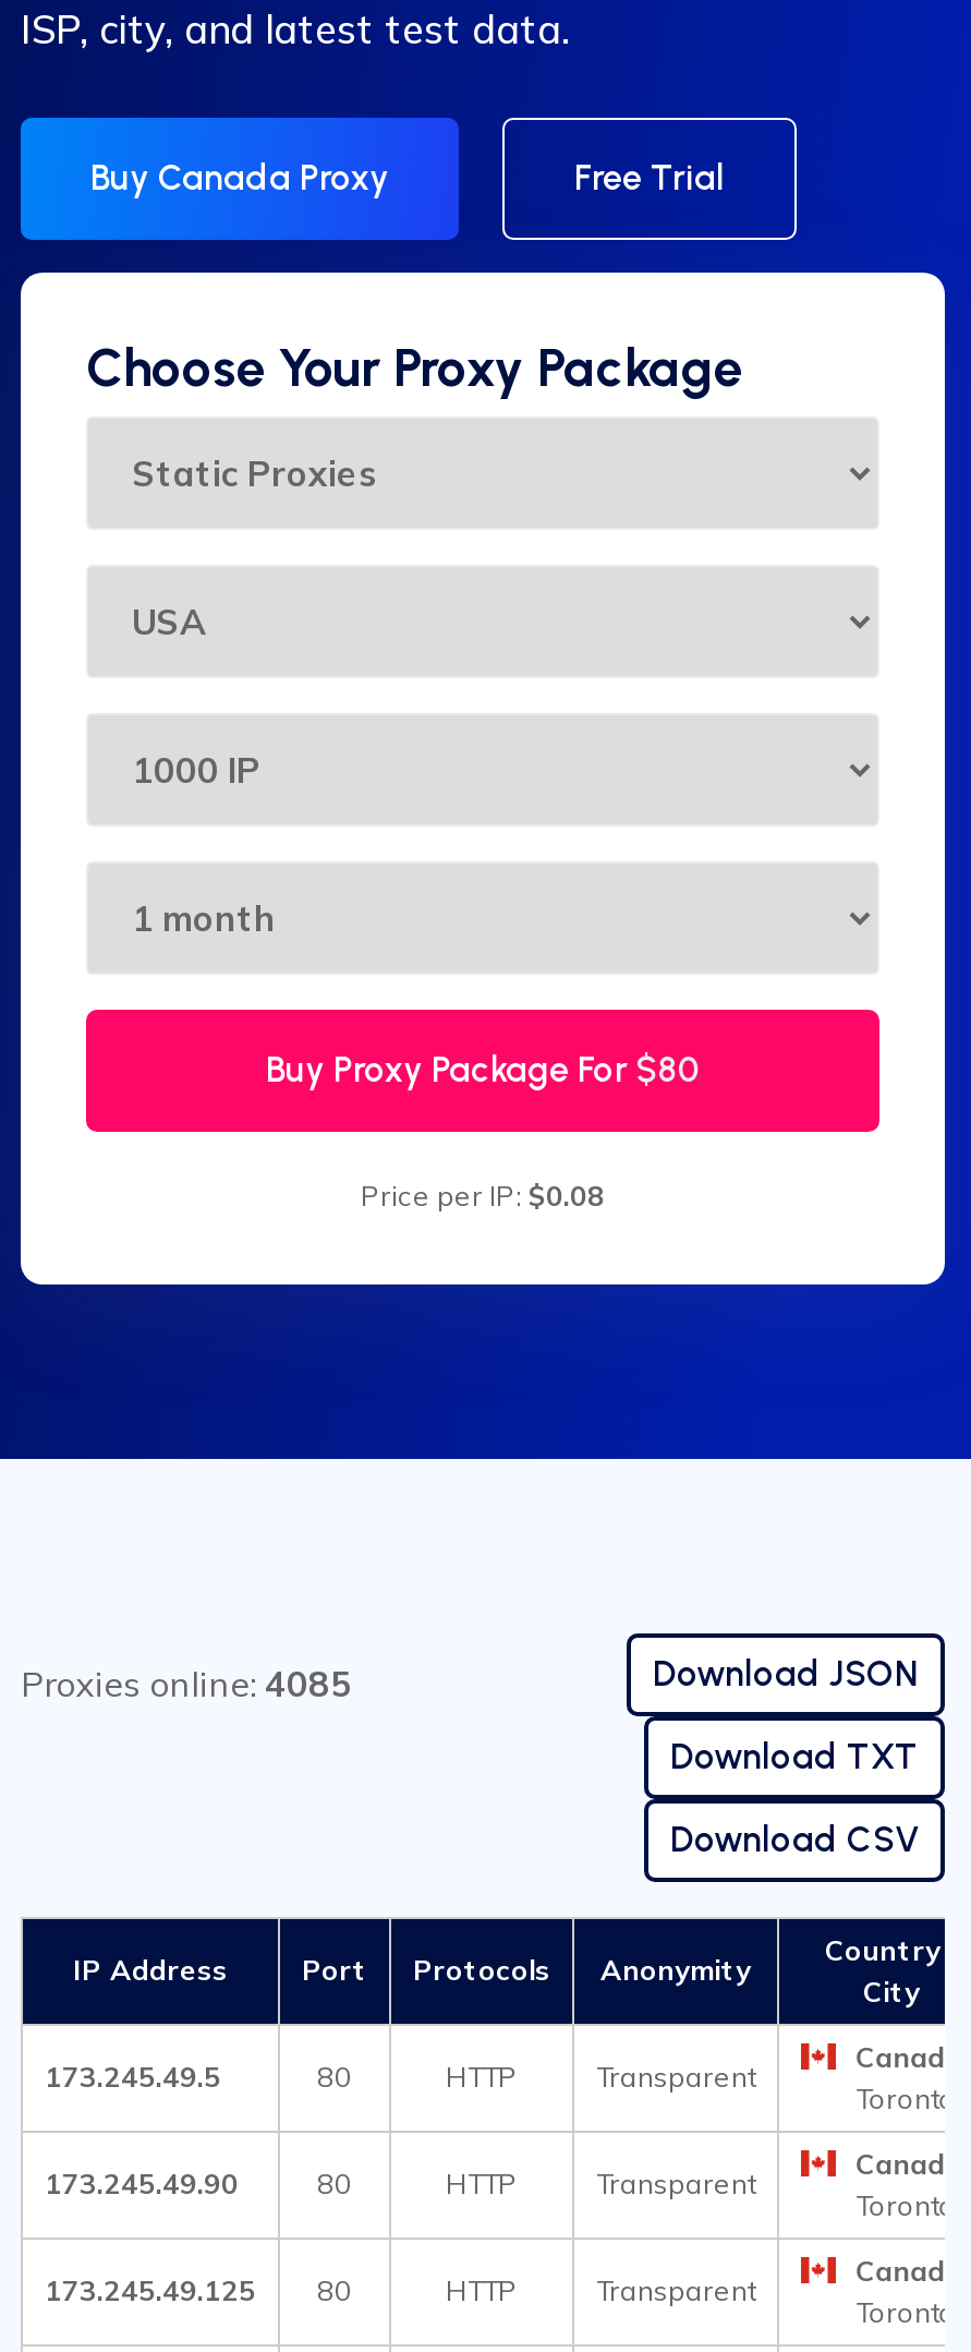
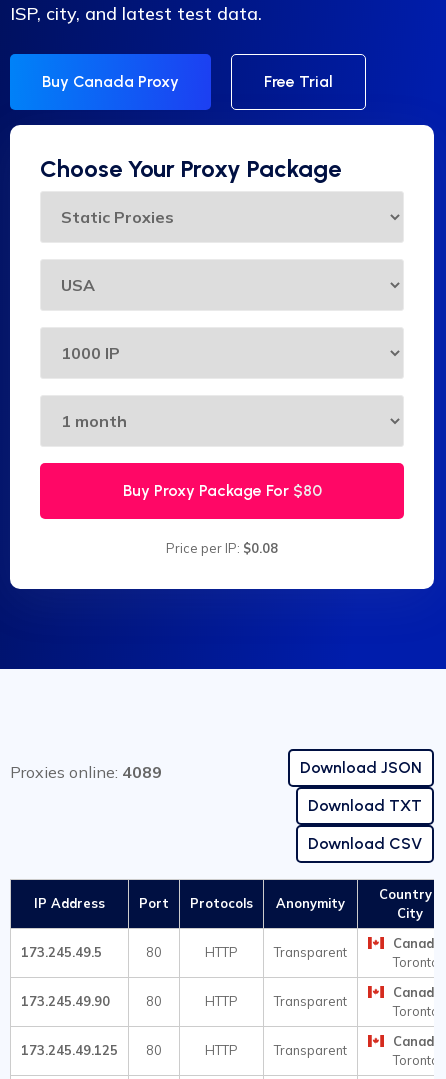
[21,1662,352,1706] Proxies online: 4085 -> [10,762,162,782] Proxies online: 4089

